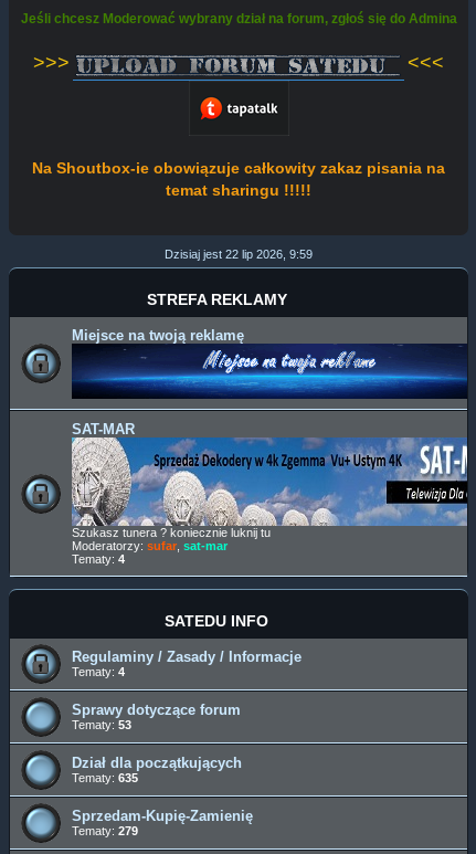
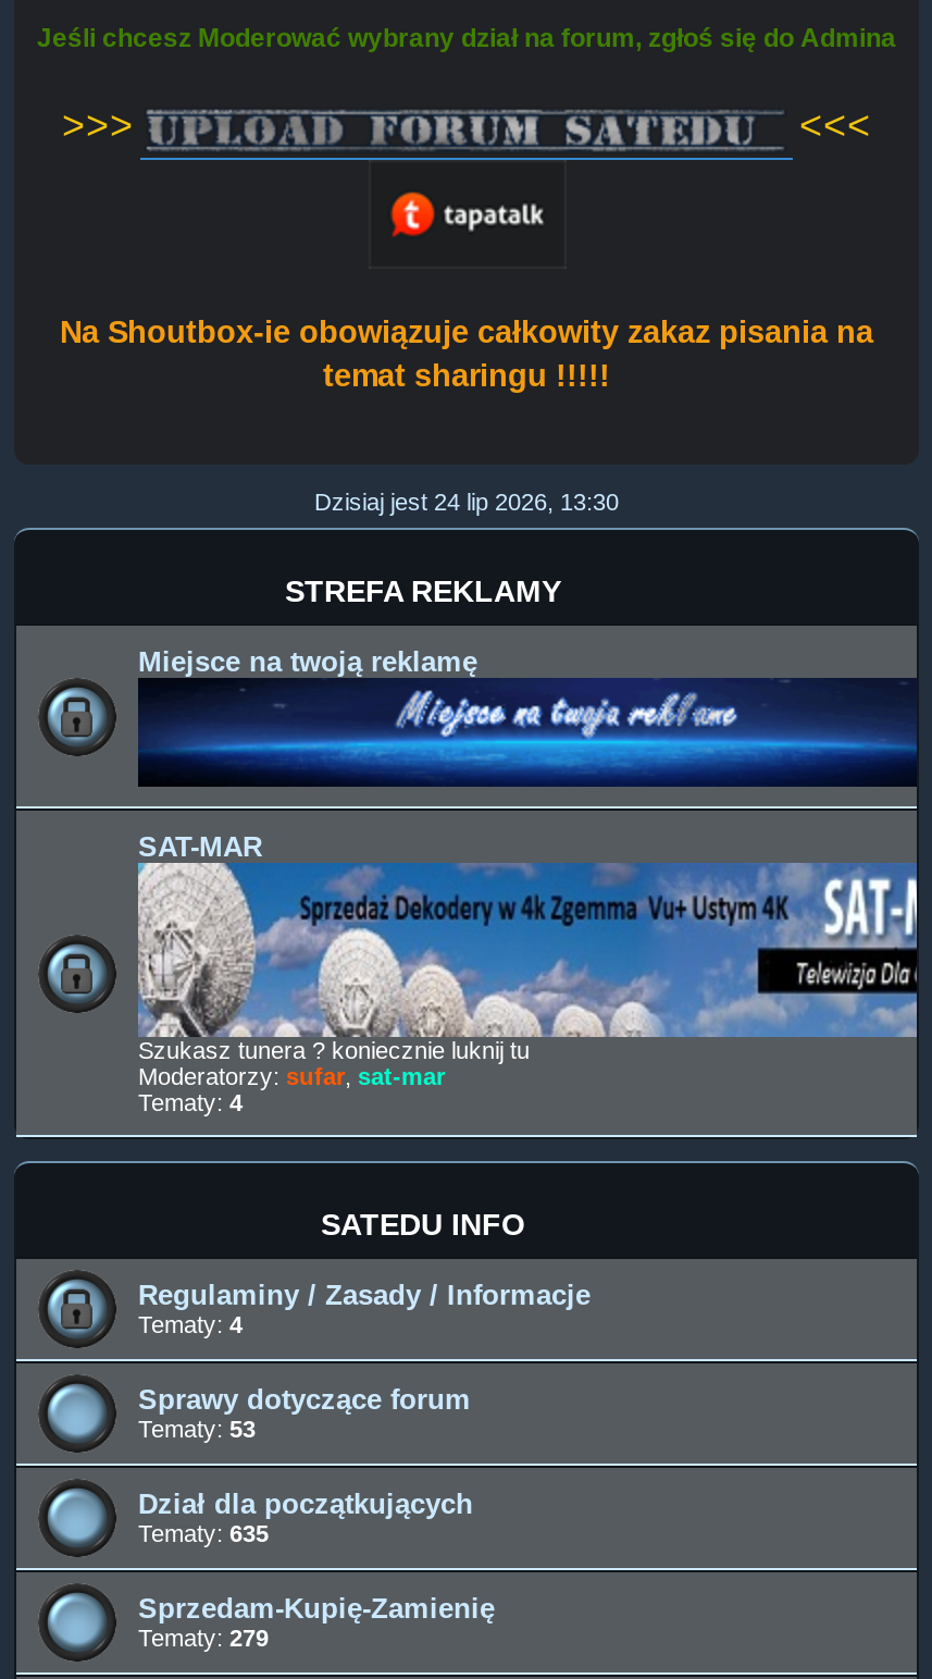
[165,248,313,261] Dzisiaj jest 22 lip 2026, 9:59 -> [314,489,619,515] Dzisiaj jest 24 lip 2026, 13:30

